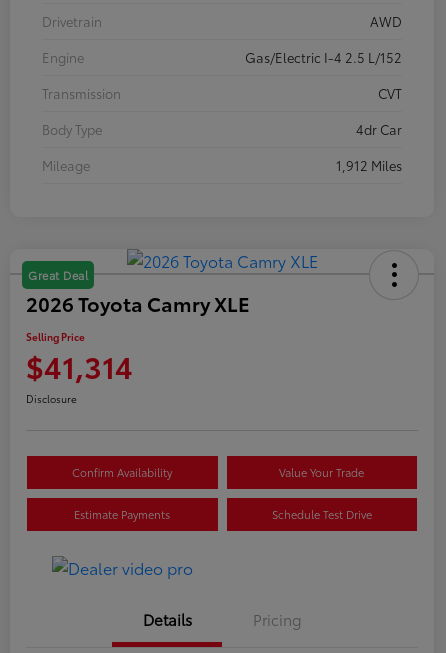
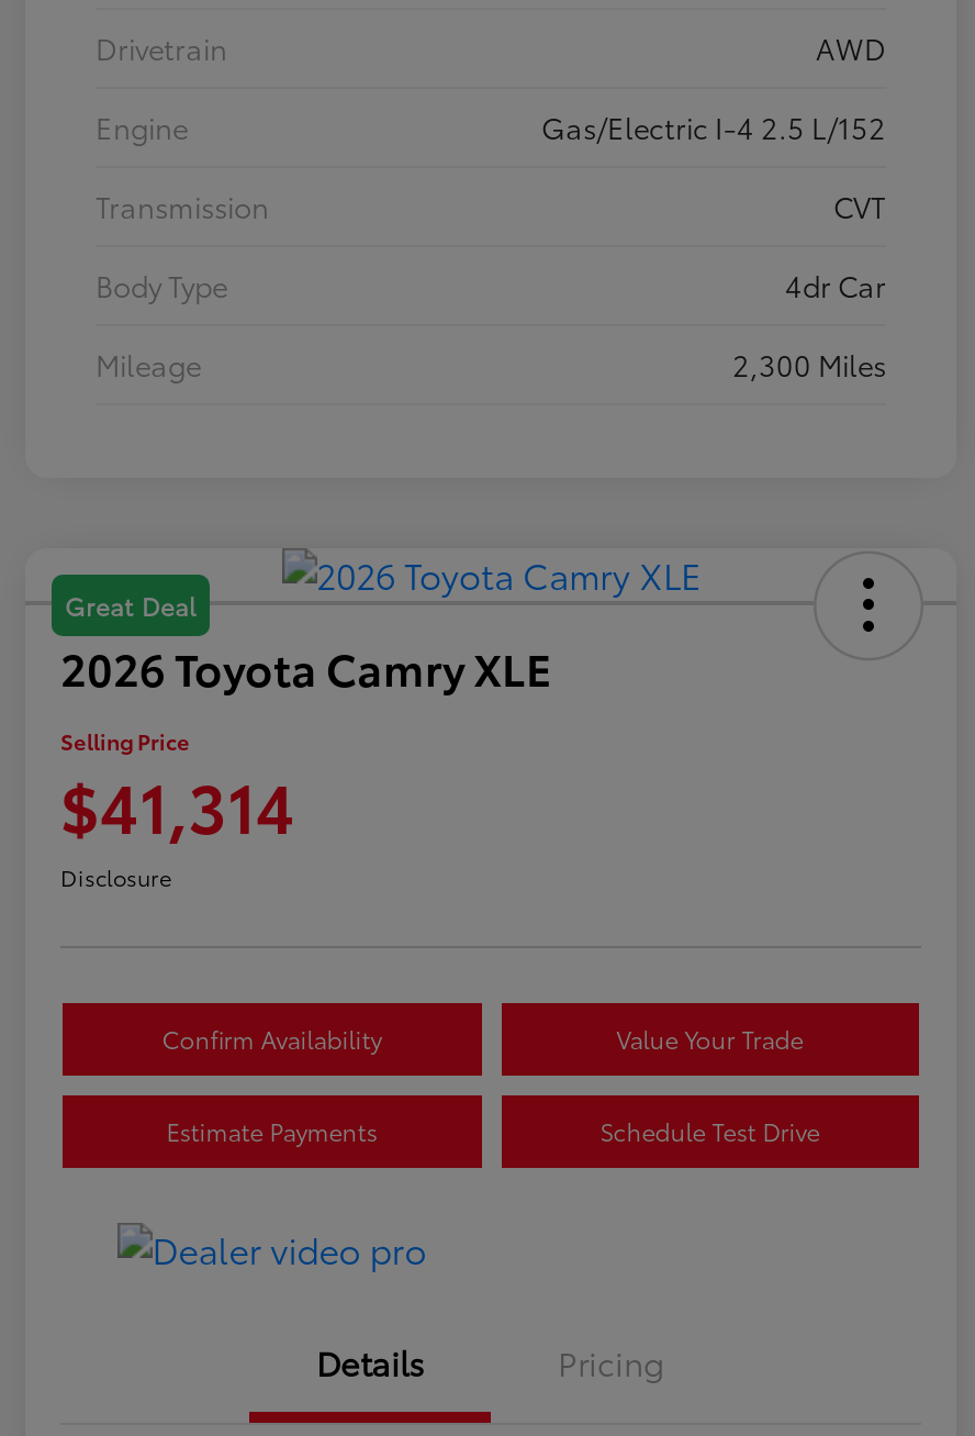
[336,156,402,174] 1,912 Miles -> [732,345,886,385] 2,300 Miles

